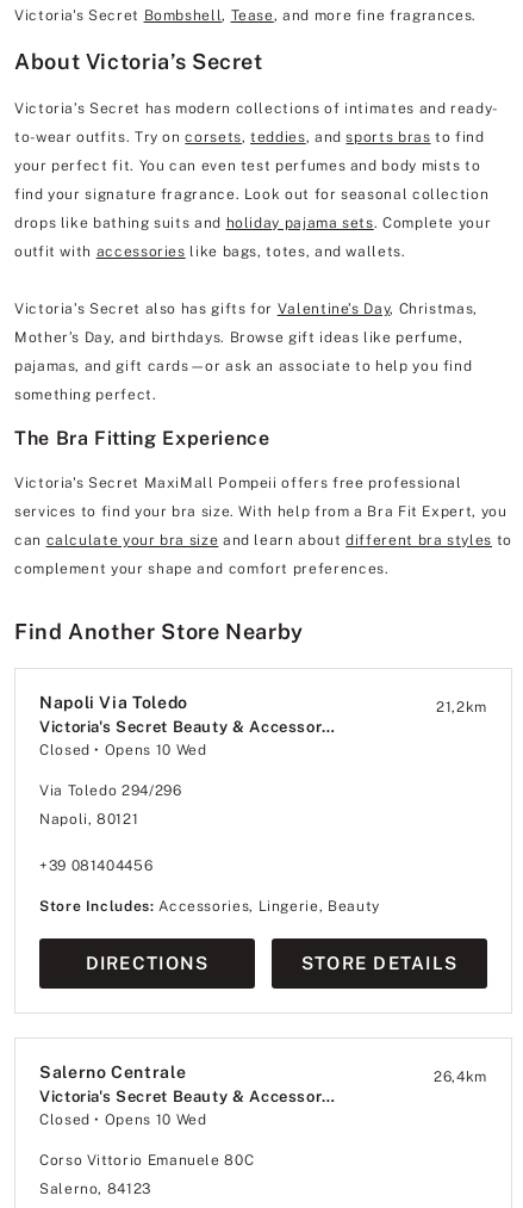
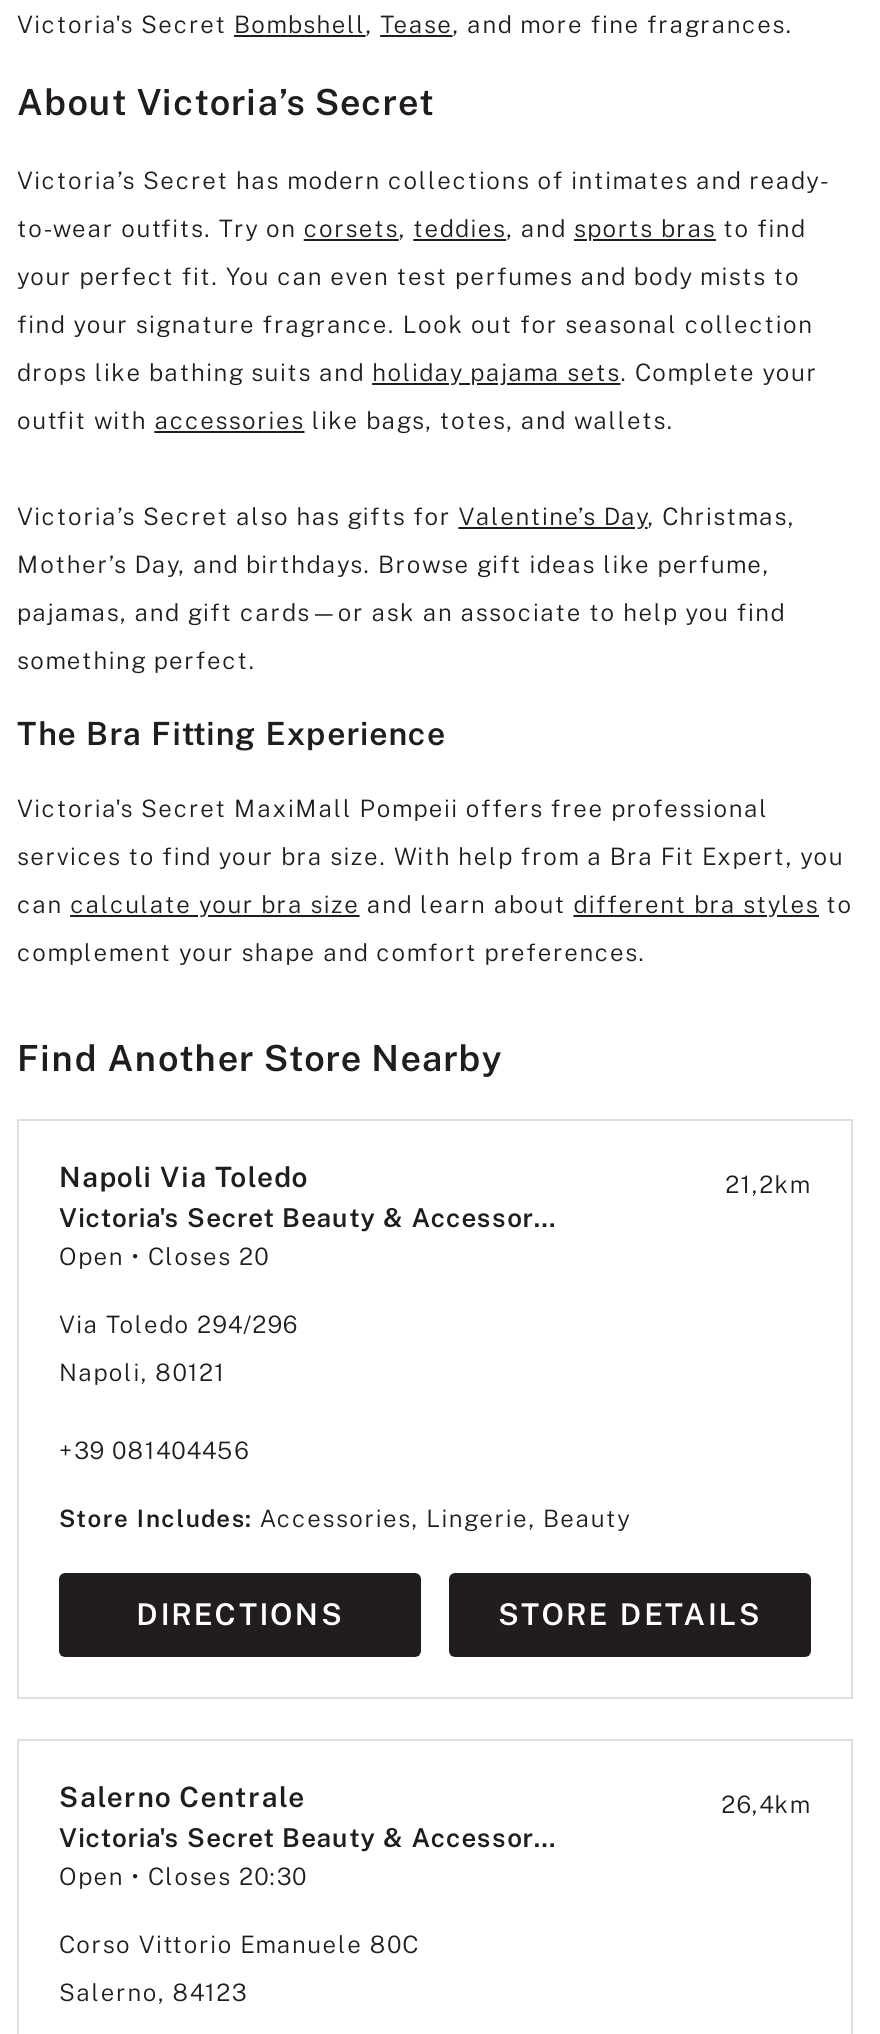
[39,742,207,759] Closed • Opens 10 Wed -> [59,1244,269,1272] Open • Closes 20
[39,1112,207,1129] Closed • Opens 10 Wed -> [59,1864,307,1892] Open • Closes 20:30

